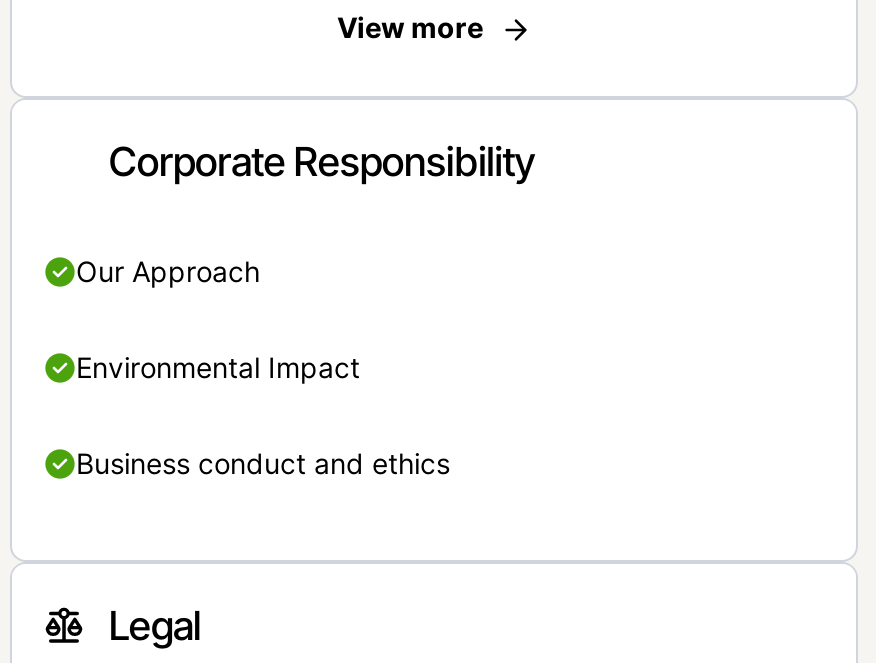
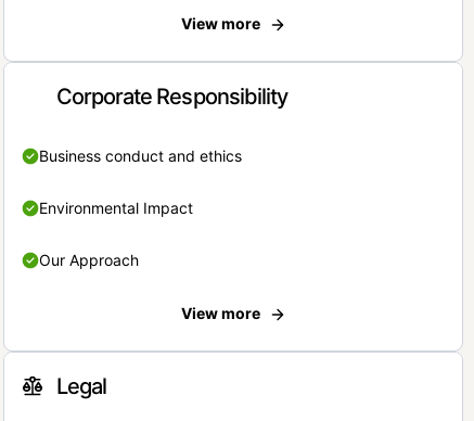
moved [76,254,360,384] -> [39,199,193,269]: Environmental Impact | Our Approach
moved [76,446,450,480] -> [39,147,242,165]: Business conduct and ethics
none -> [181,303,260,322] View more

